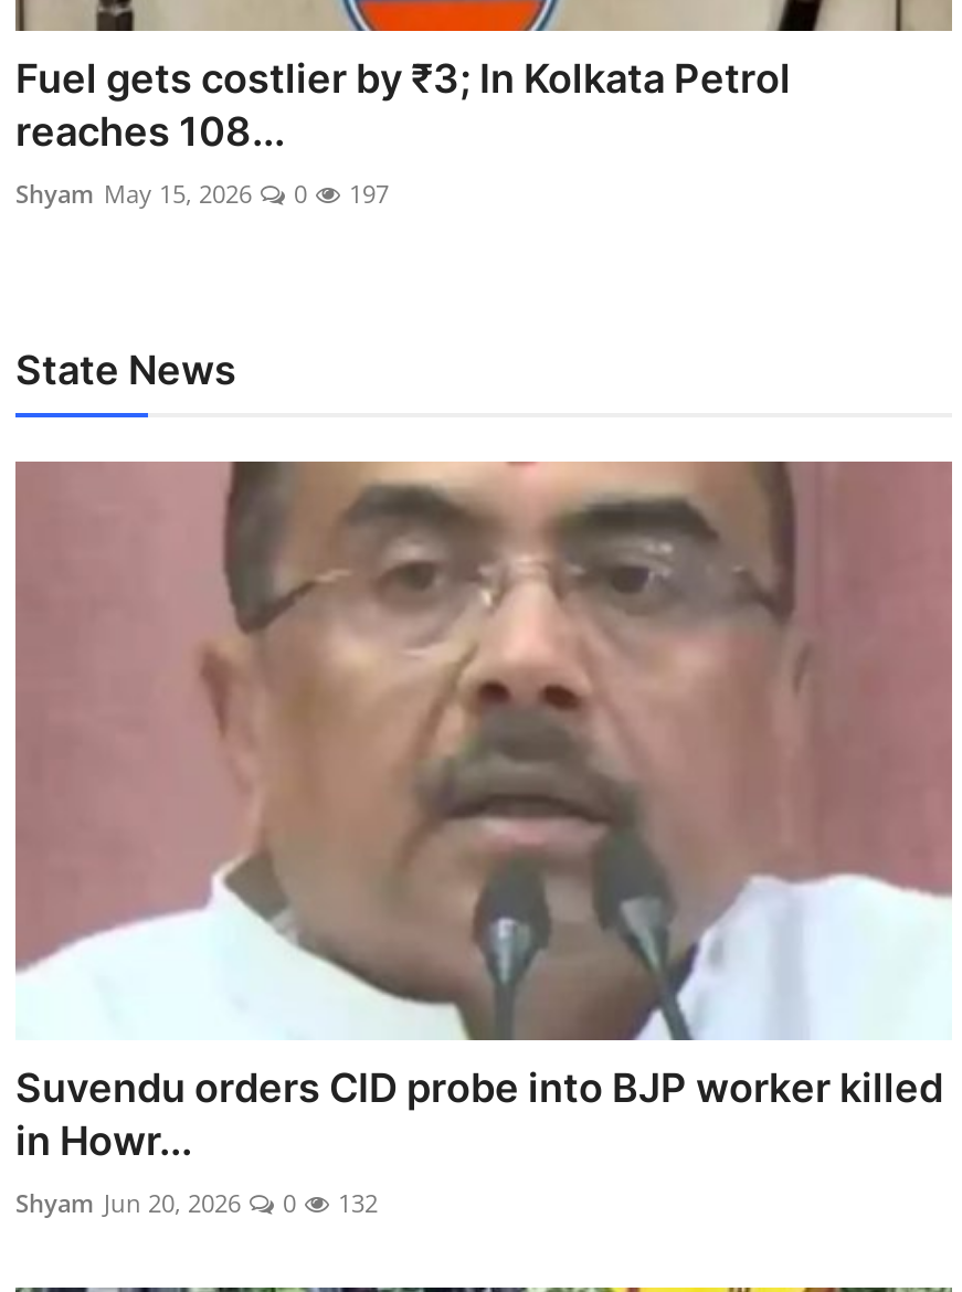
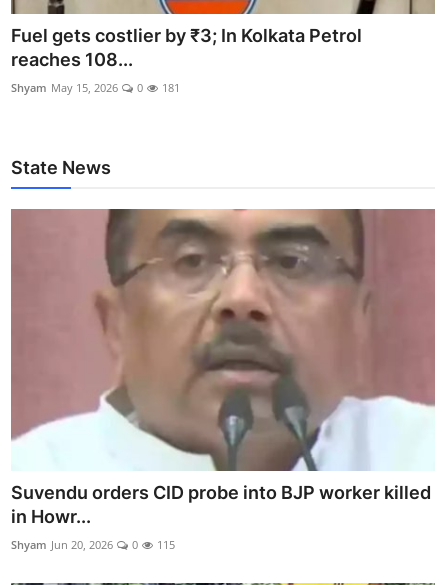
[15,176,389,210] Shyam May 15, 2026 0 197 -> [11,80,180,95] Shyam May 15, 2026 0 181
[15,1187,378,1220] Shyam Jun 20, 2026 0 132 -> [11,537,175,552] Shyam Jun 20, 2026 0 115

